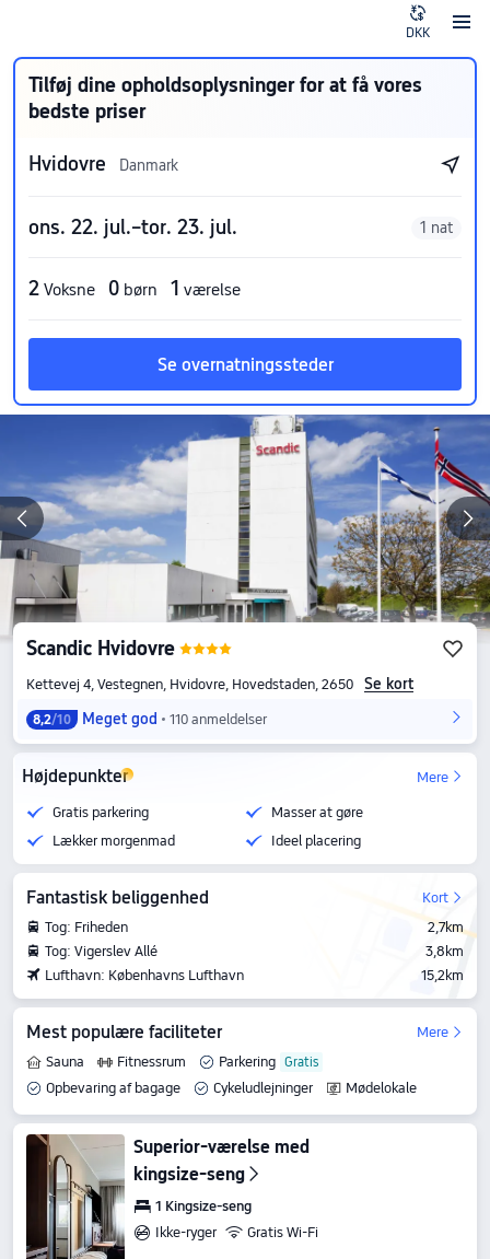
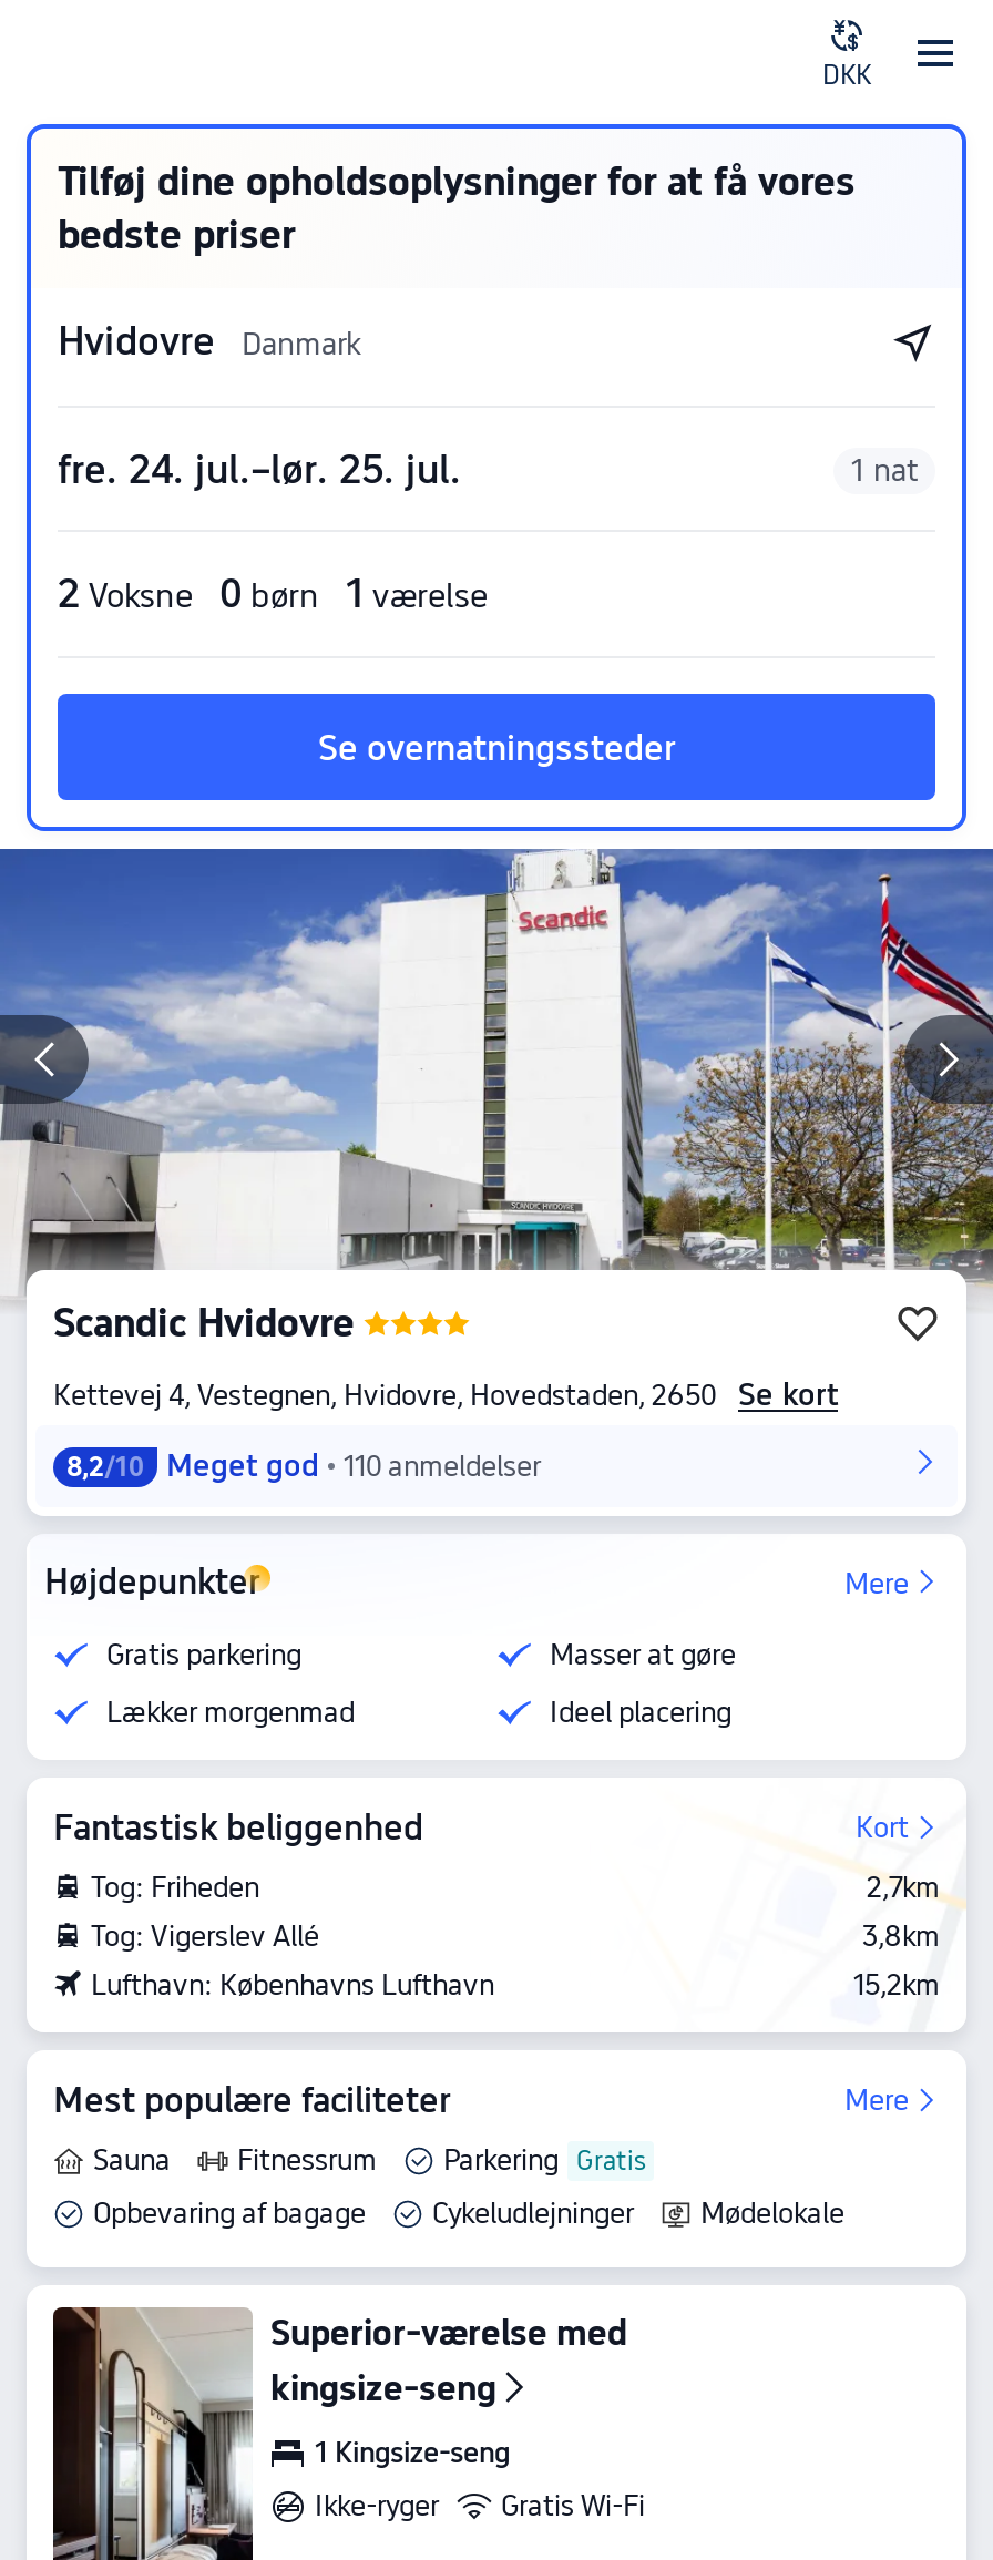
[28,215,237,238] ons. 22. jul.–tor. 23. jul. -> [58,446,461,492] fre. 24. jul.–lør. 25. jul.

